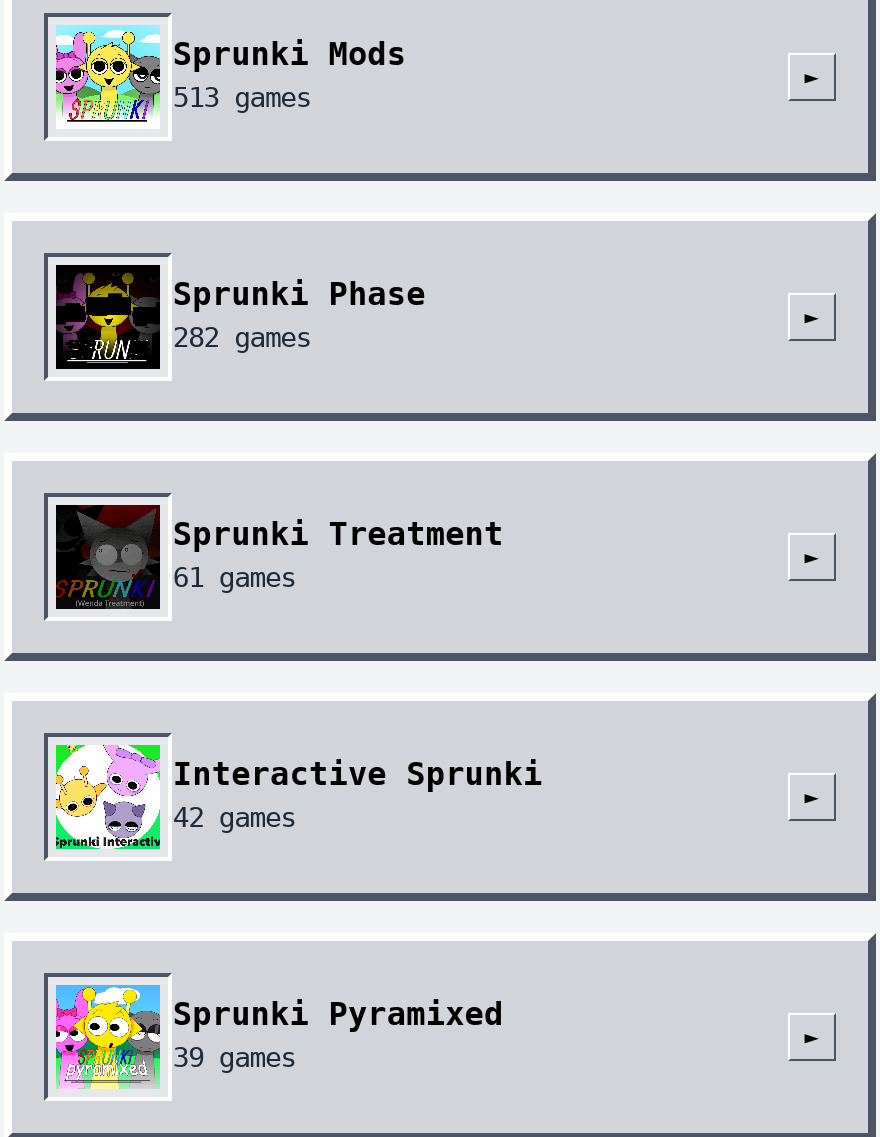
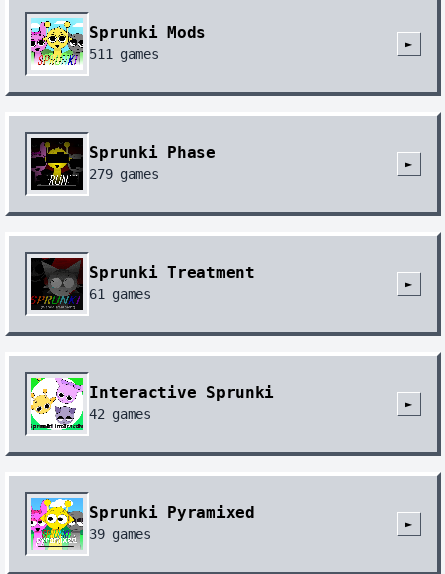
[173,82,311,114] 513 games -> [89,46,158,62] 511 games
[173,322,311,354] 282 games -> [89,166,158,182] 279 games

